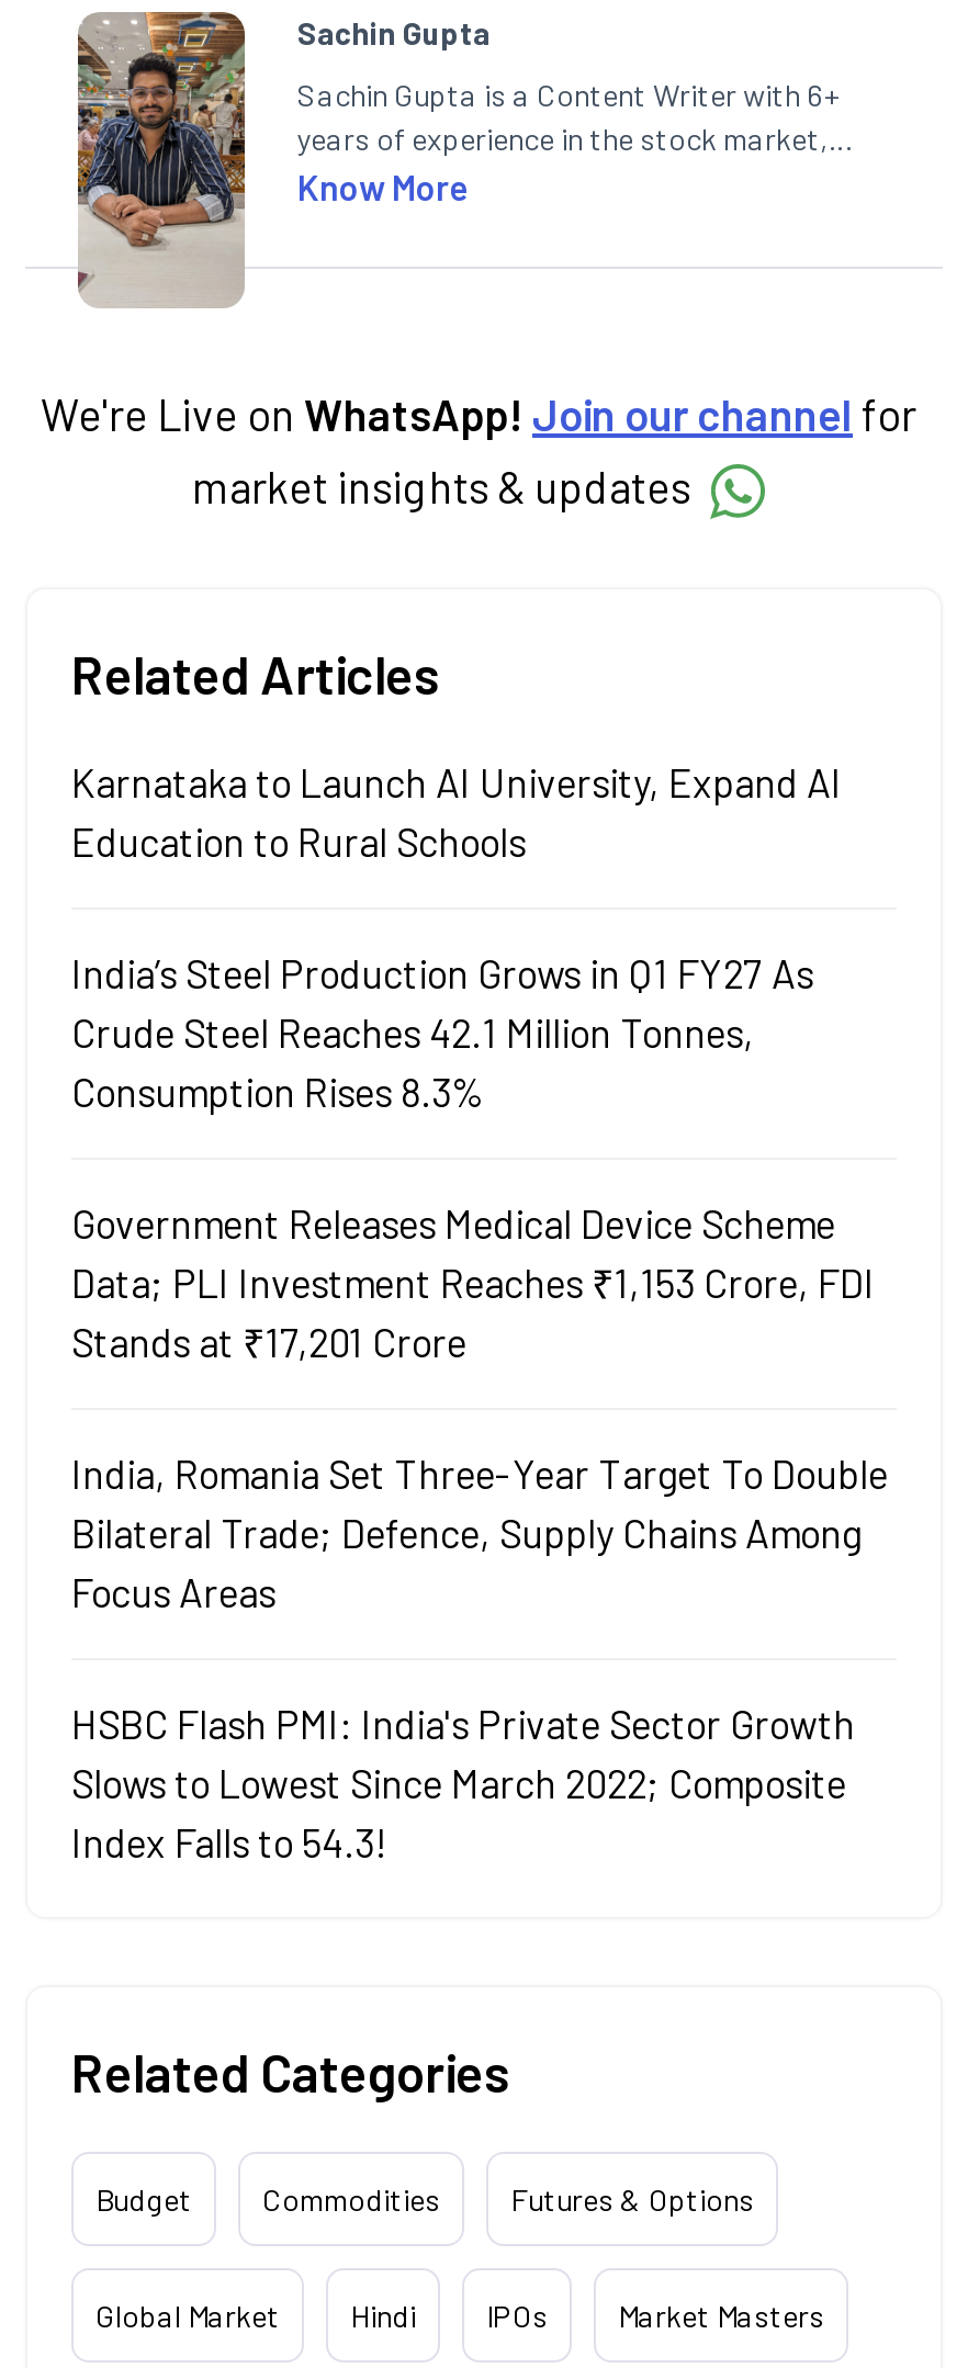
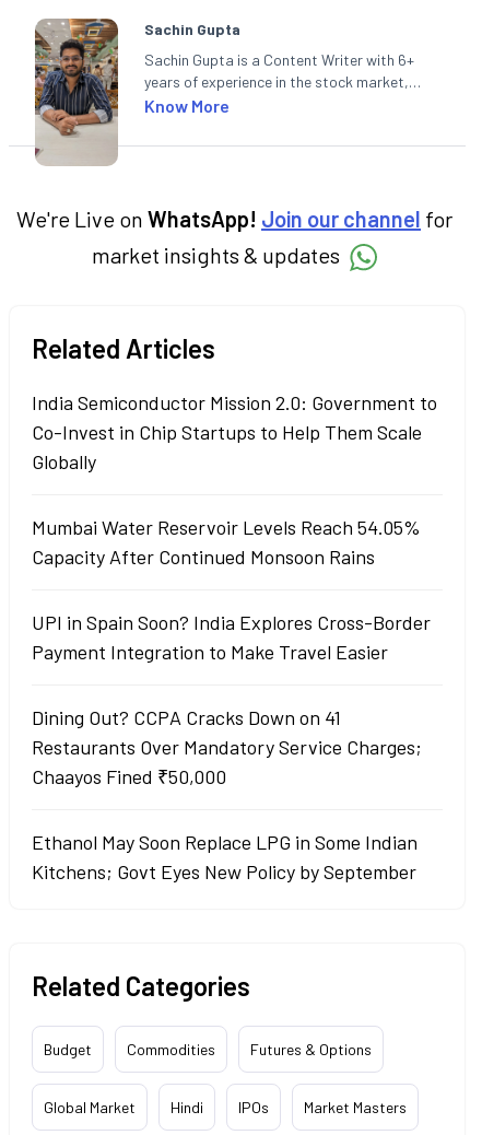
[71,759,842,866] Karnataka to Launch AI University, Expand AI | Education to Rural Schools -> [32,391,437,474] India Semiconductor Mission 2.0: Government to | Co-Invest in Chip Startups to Help Them Scale | Globally
[71,950,813,1116] India’s Steel Production Grows in Q1 FY27 As | Crude Steel Reaches 42.1 Million Tonnes, | Consumption Rises 8.3% -> [32,515,421,569] Mumbai Water Reservoir Levels Reach 54.05% | Capacity After Continued Monsoon Rains
[71,1200,875,1367] Government Releases Medical Device Scheme | Data; PLI Investment Reaches ₹1,153 Crore, FDI | Stands at ₹17,201 Crore -> [32,610,431,664] UPI in Spain Soon? India Explores Cross-Border | Payment Integration to Make Travel Easier
[71,1450,888,1617] India, Romania Set Three-Year Target To Double | Bilateral Trade; Defence, Supply Chains Among | Focus Areas -> [32,705,422,789] Dining Out? CCPA Cracks Down on 41 | Restaurants Over Mandatory Service Charges; | Chaayos Fined ₹50,000
[71,1700,855,1867] HSBC Flash PMI: India's Private Sector Growth | Slows to Lowest Since March 2022; Composite | Index Falls to 54.3! -> [32,830,418,884] Ethanol May Soon Replace LPG in Some Indian | Kitchens; Govt Eyes New Policy by September

